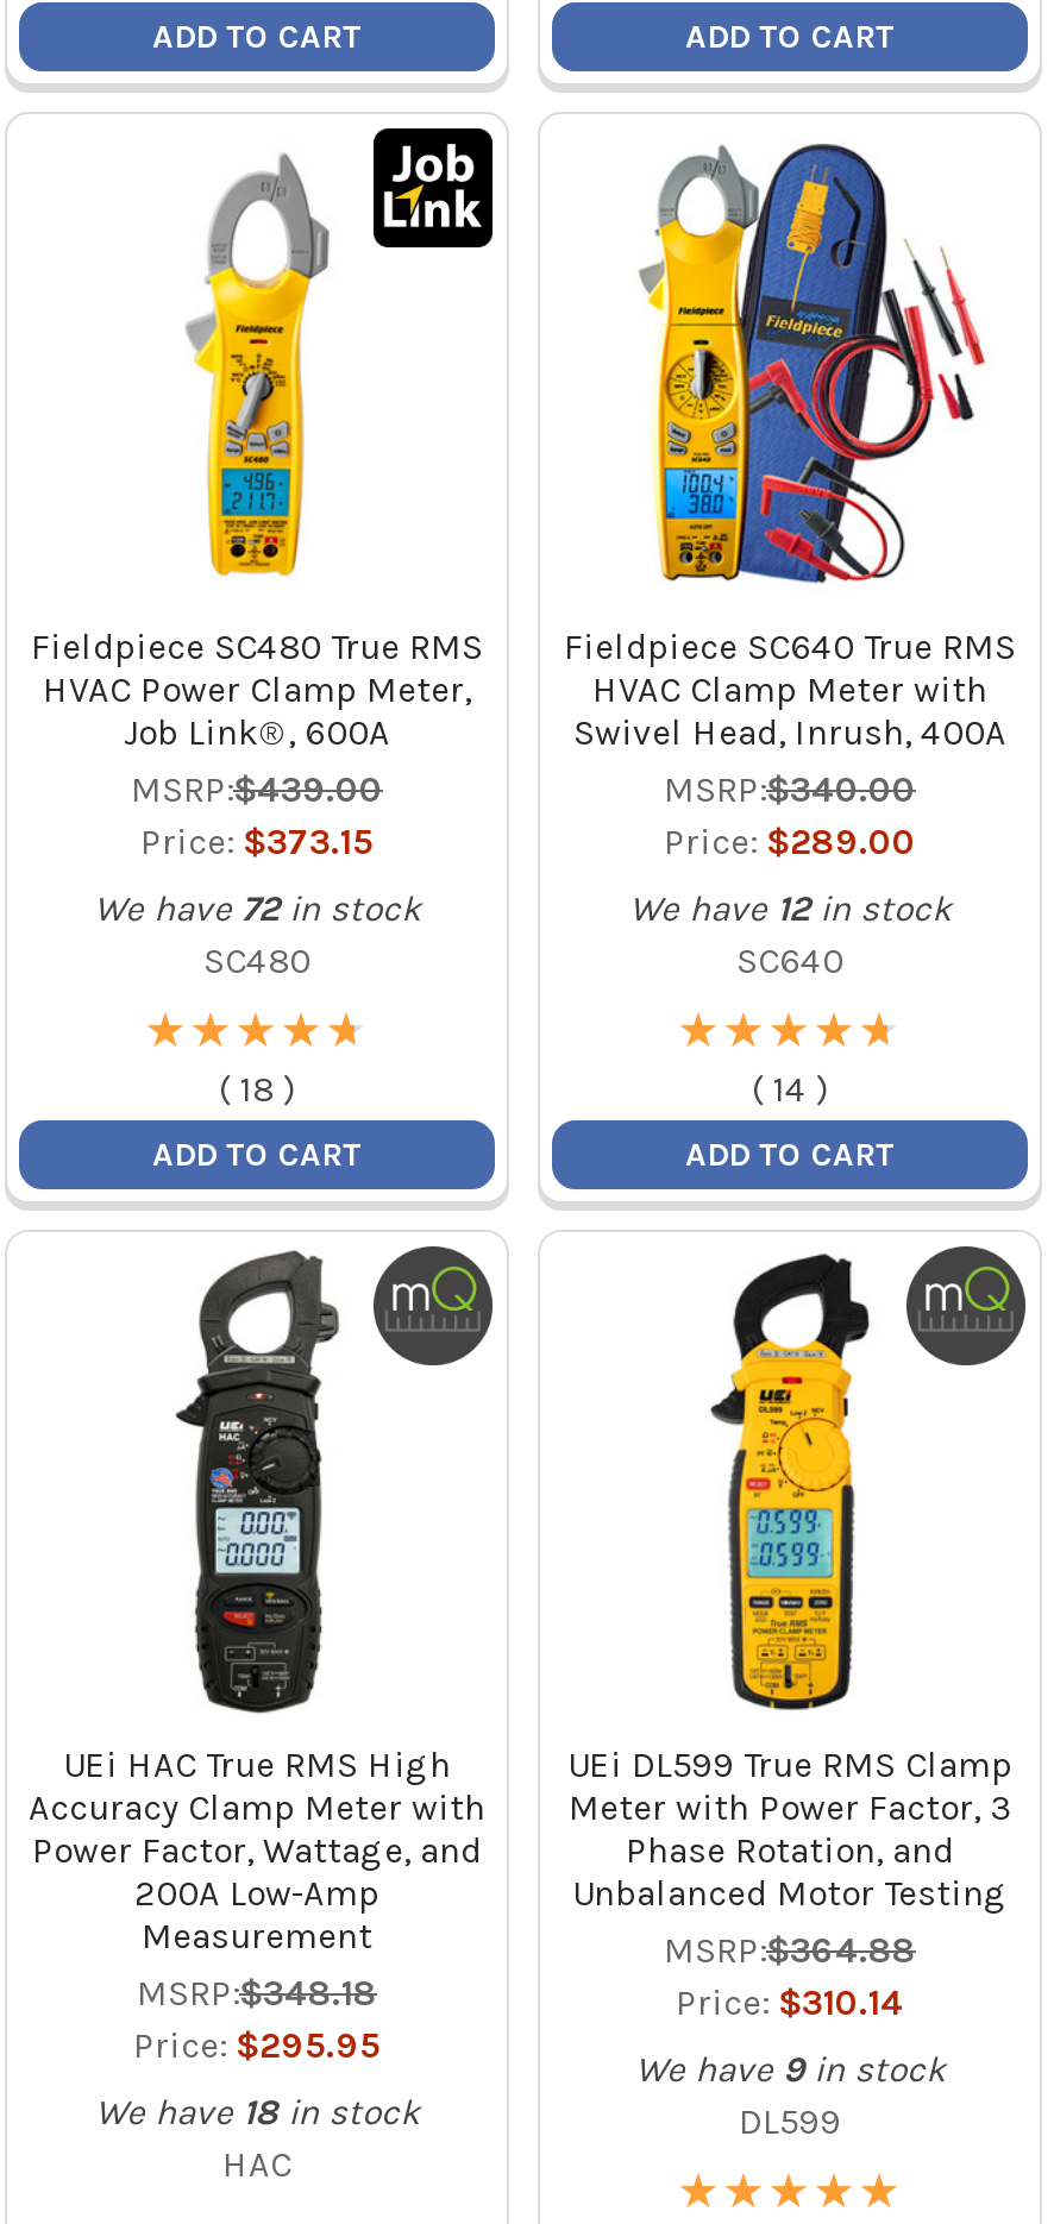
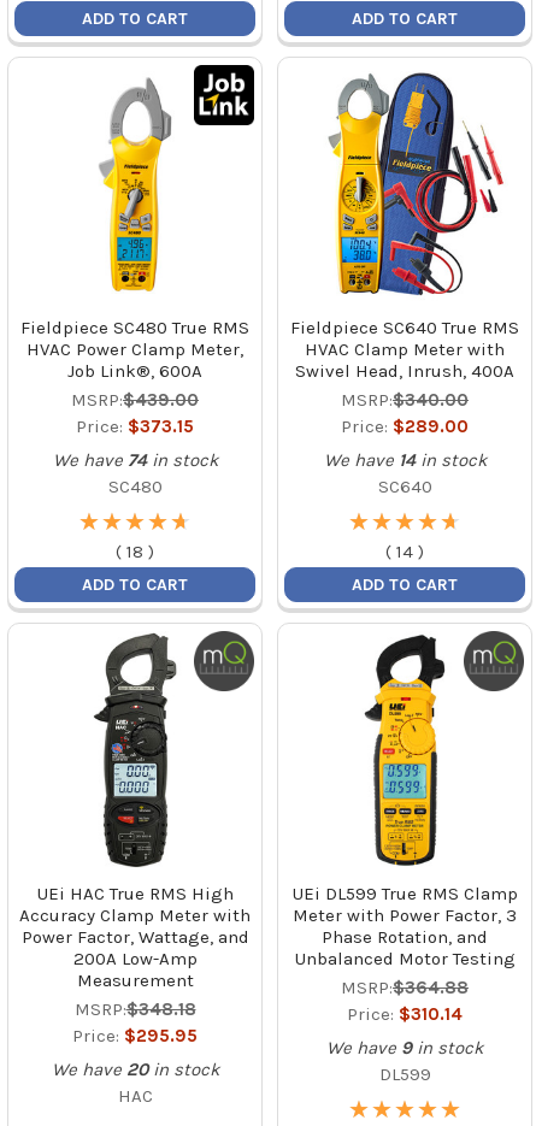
[94,887,420,930] We have 72 in stock -> [52,449,217,471] We have 74 in stock
[629,887,951,930] We have 12 in stock -> [323,449,486,471] We have 14 in stock
[95,2090,419,2133] We have 18 in stock -> [51,1058,219,1080] We have 20 in stock

